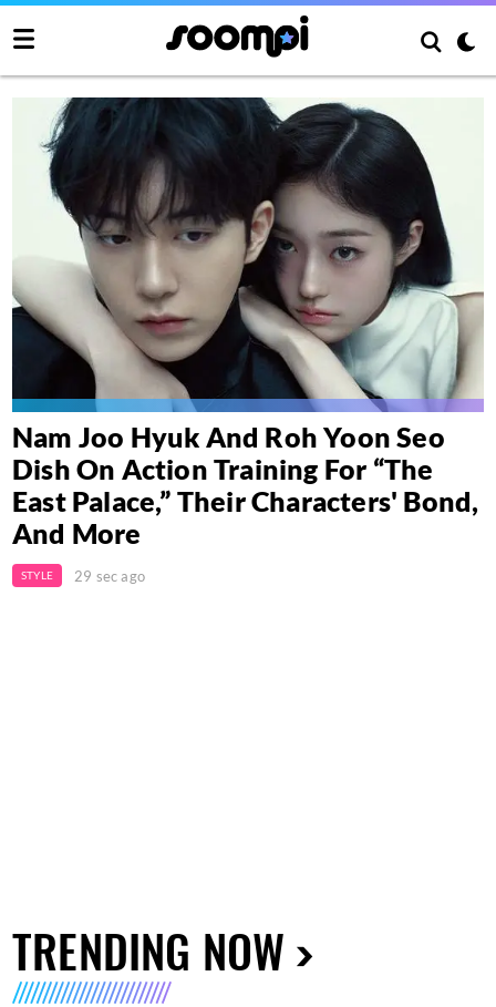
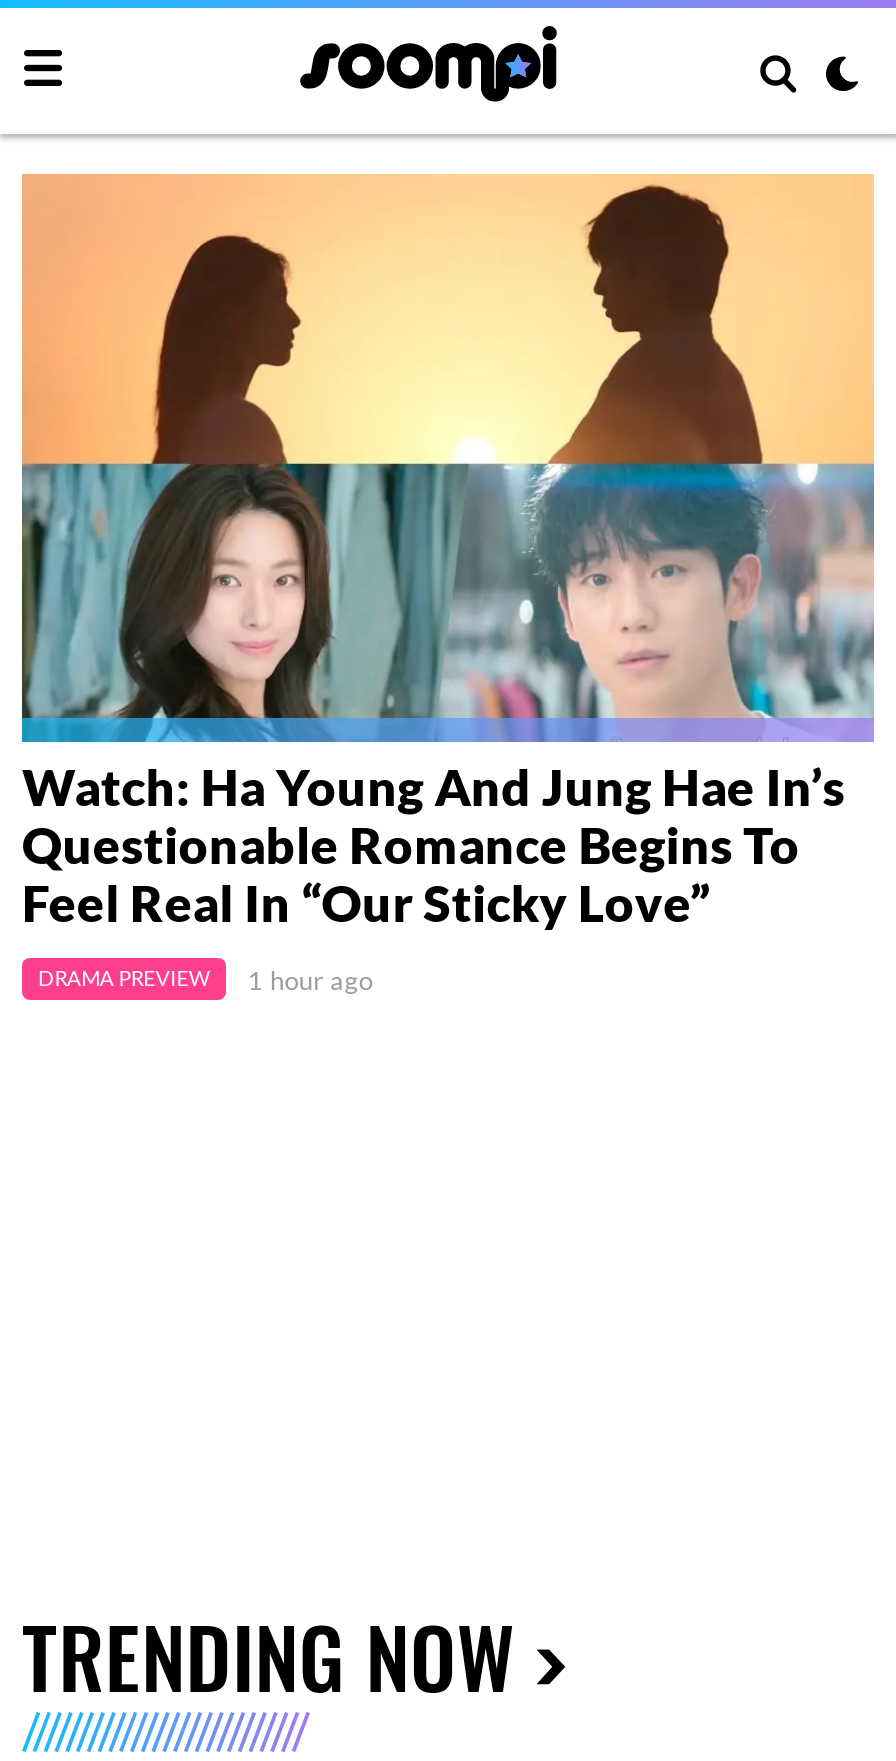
[12,96,484,549] [image] | Nam Joo Hyuk And Roh Yoon Seo | Dish On Action Training For “The | East Palace,” Their Characters' Bond, | And More -> [22,174,874,931] [image] | Watch: Ha Young And Jung Hae In’s | Questionable Romance Begins To | Feel Real In “Our Sticky Love”
[21,567,145,585] STYLE | 29 sec ago -> [38,963,373,995] DRAMA PREVIEW | 1 hour ago

